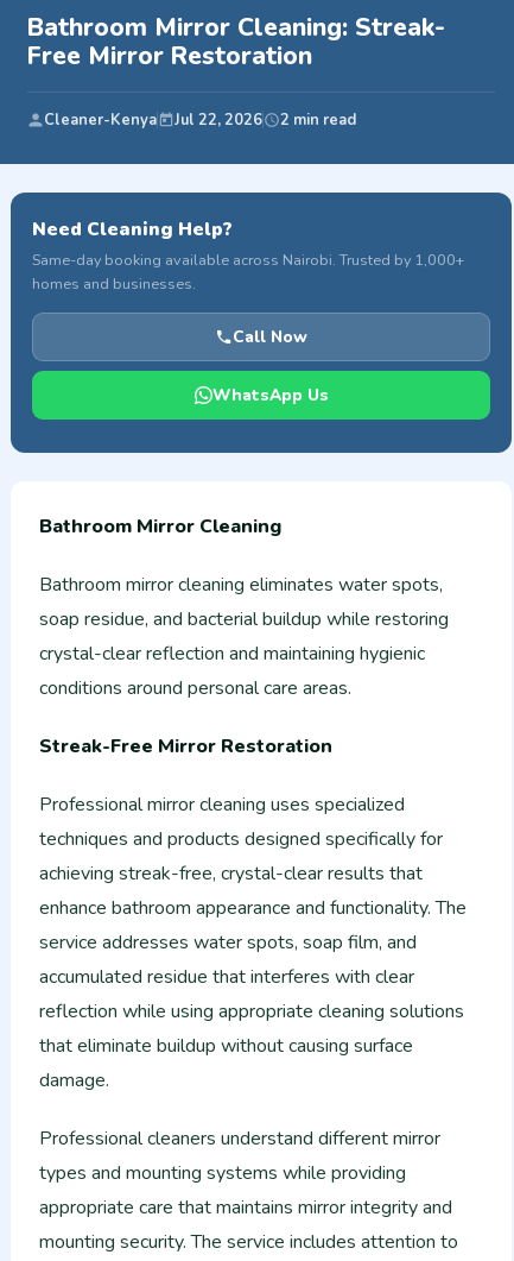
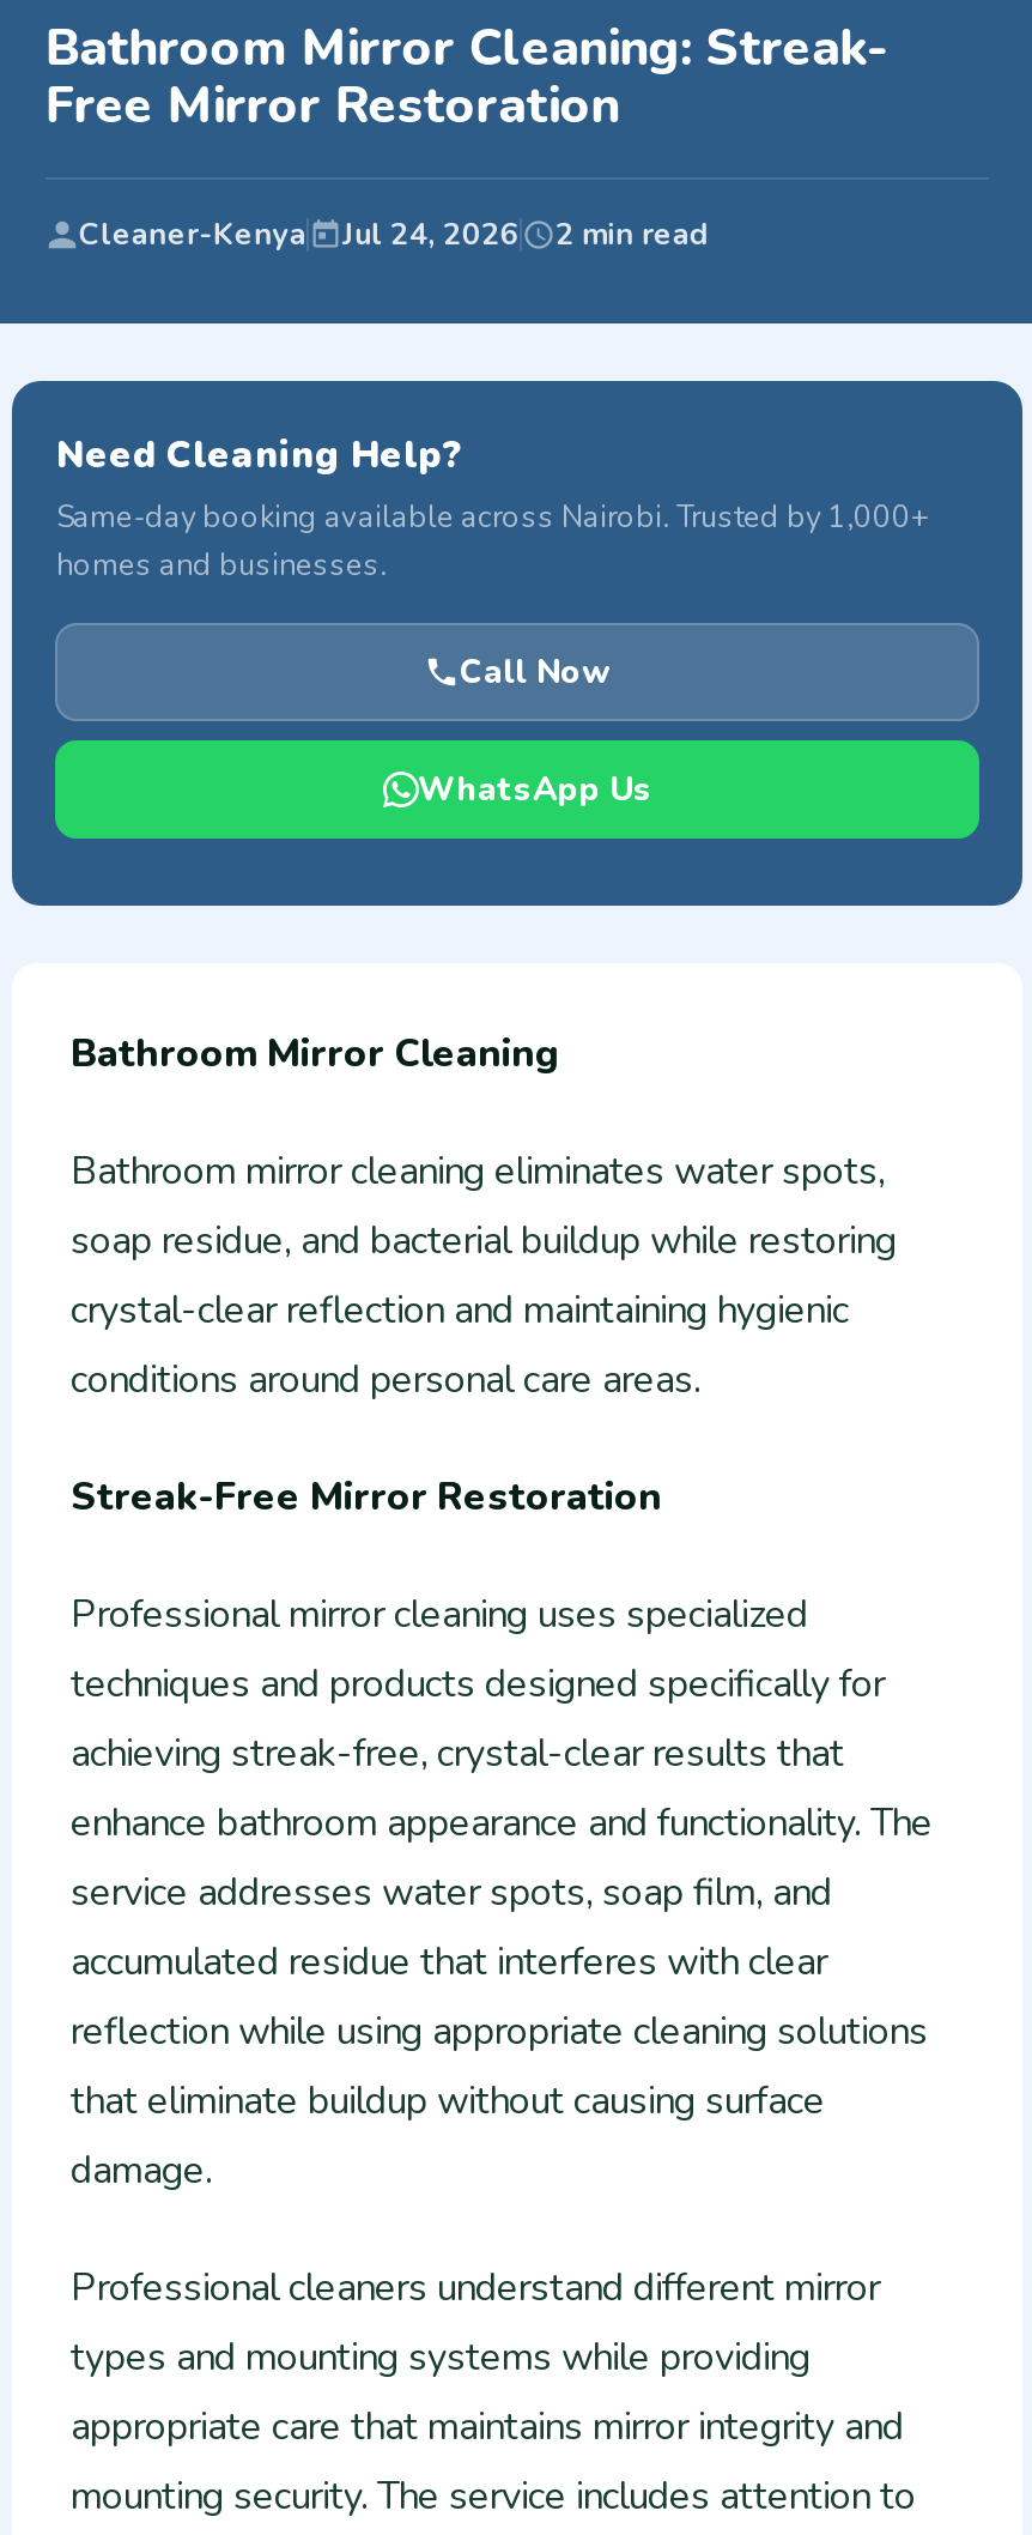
[44,109,356,131] Cleaner-Kenya Jul 22, 2026 2 min read -> [79,213,709,256] Cleaner-Kenya Jul 24, 2026 2 min read

